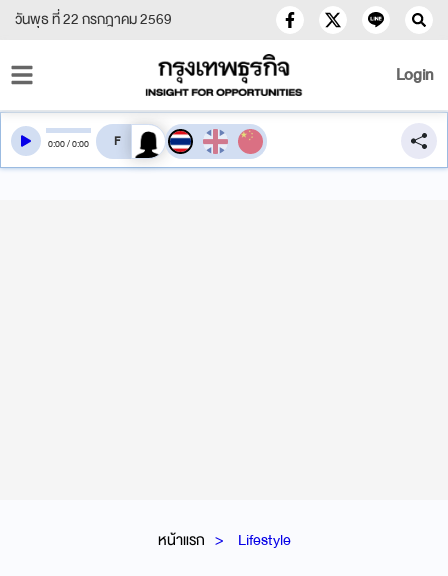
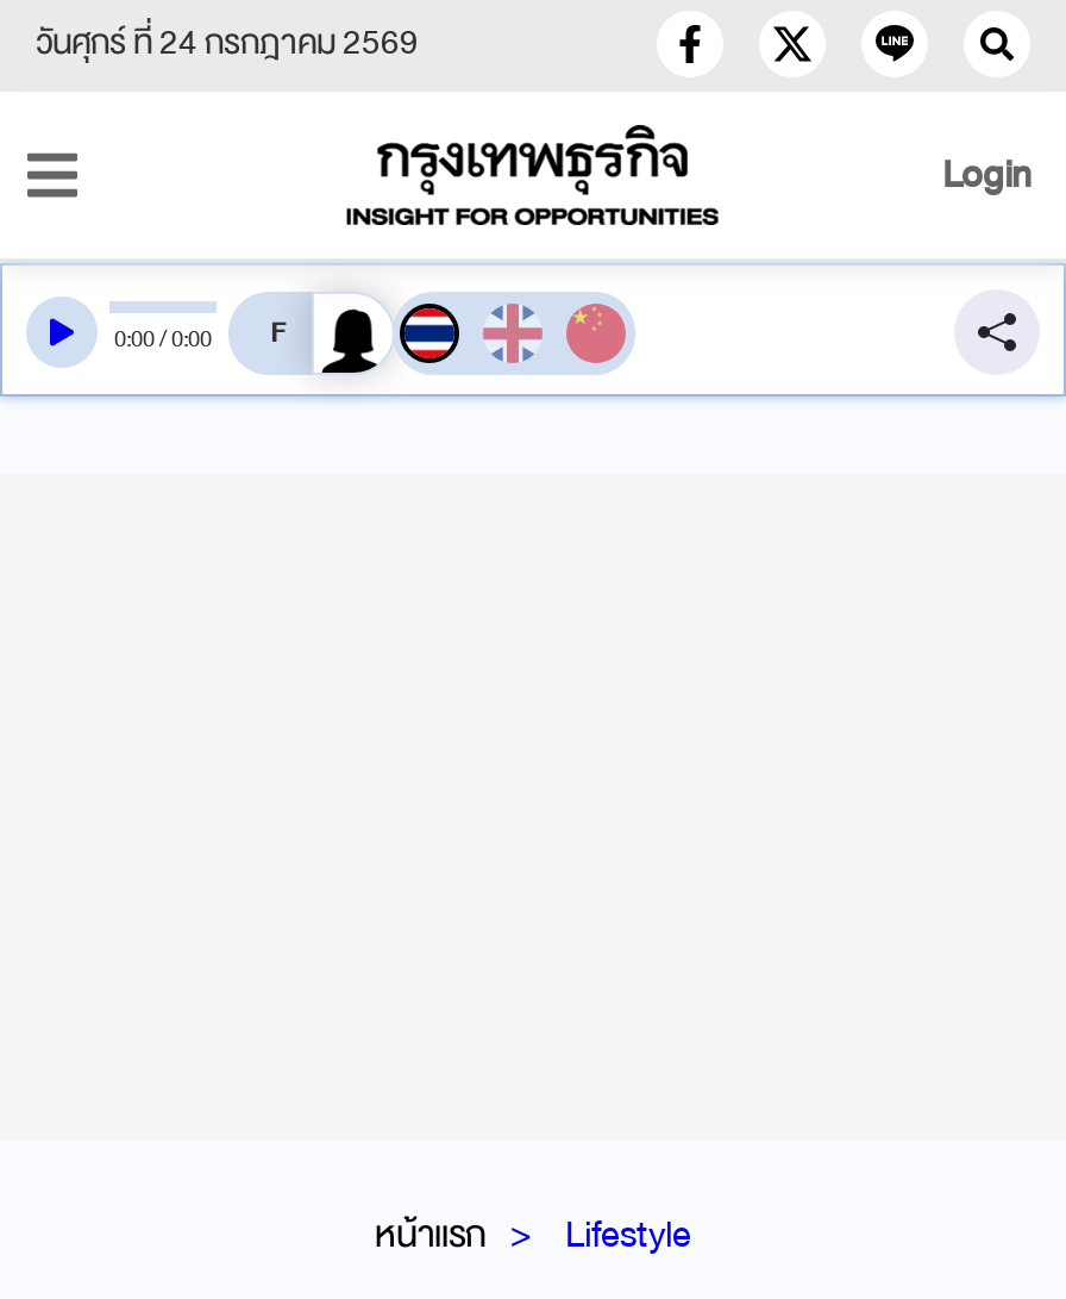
[15,7,172,32] วันพุธ ที่ 22 กรกฎาคม 2569 -> [36,13,419,73] วันศุกร์ ที่ 24 กรกฎาคม 2569

